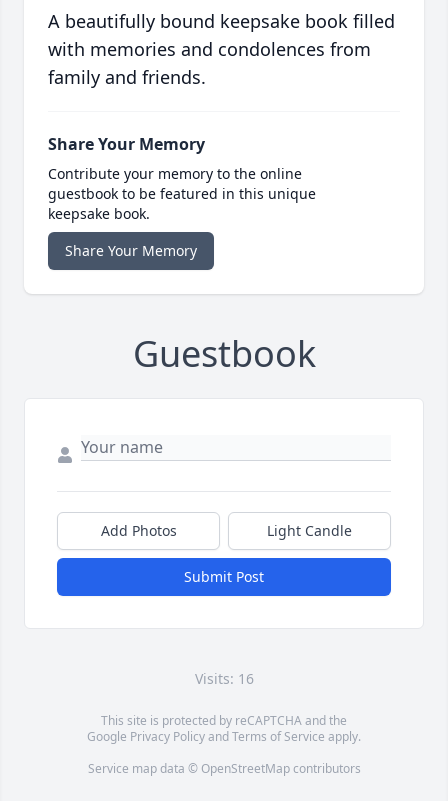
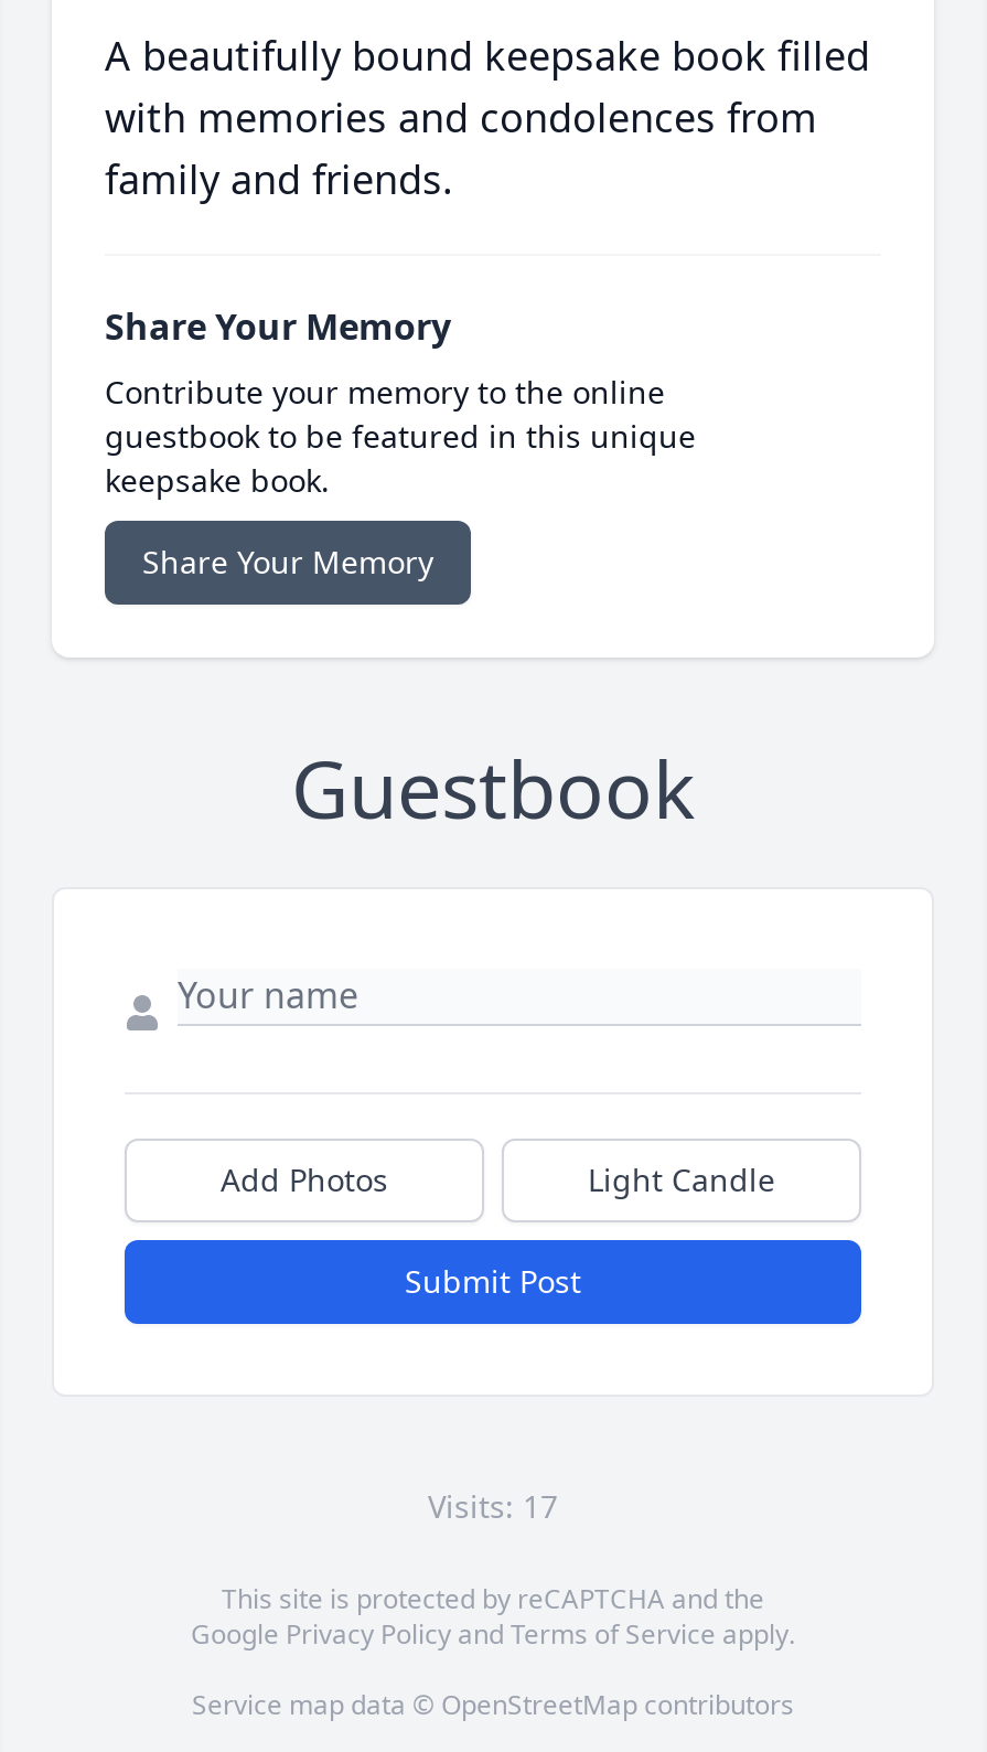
[194,669,253,688] Visits: 16 -> [428,1485,558,1527] Visits: 17

